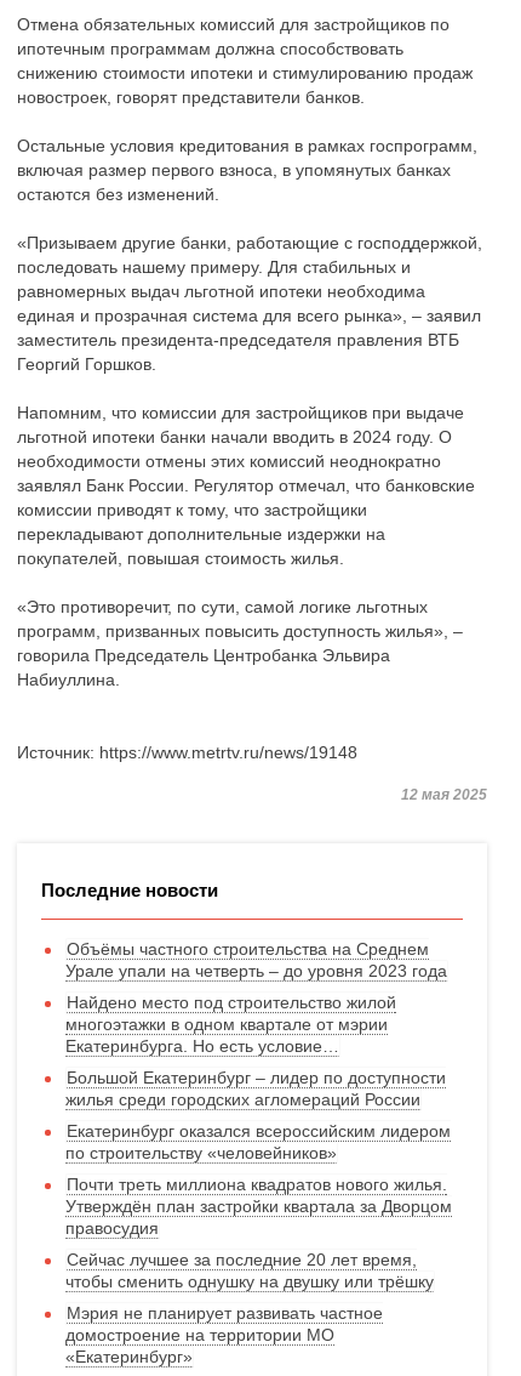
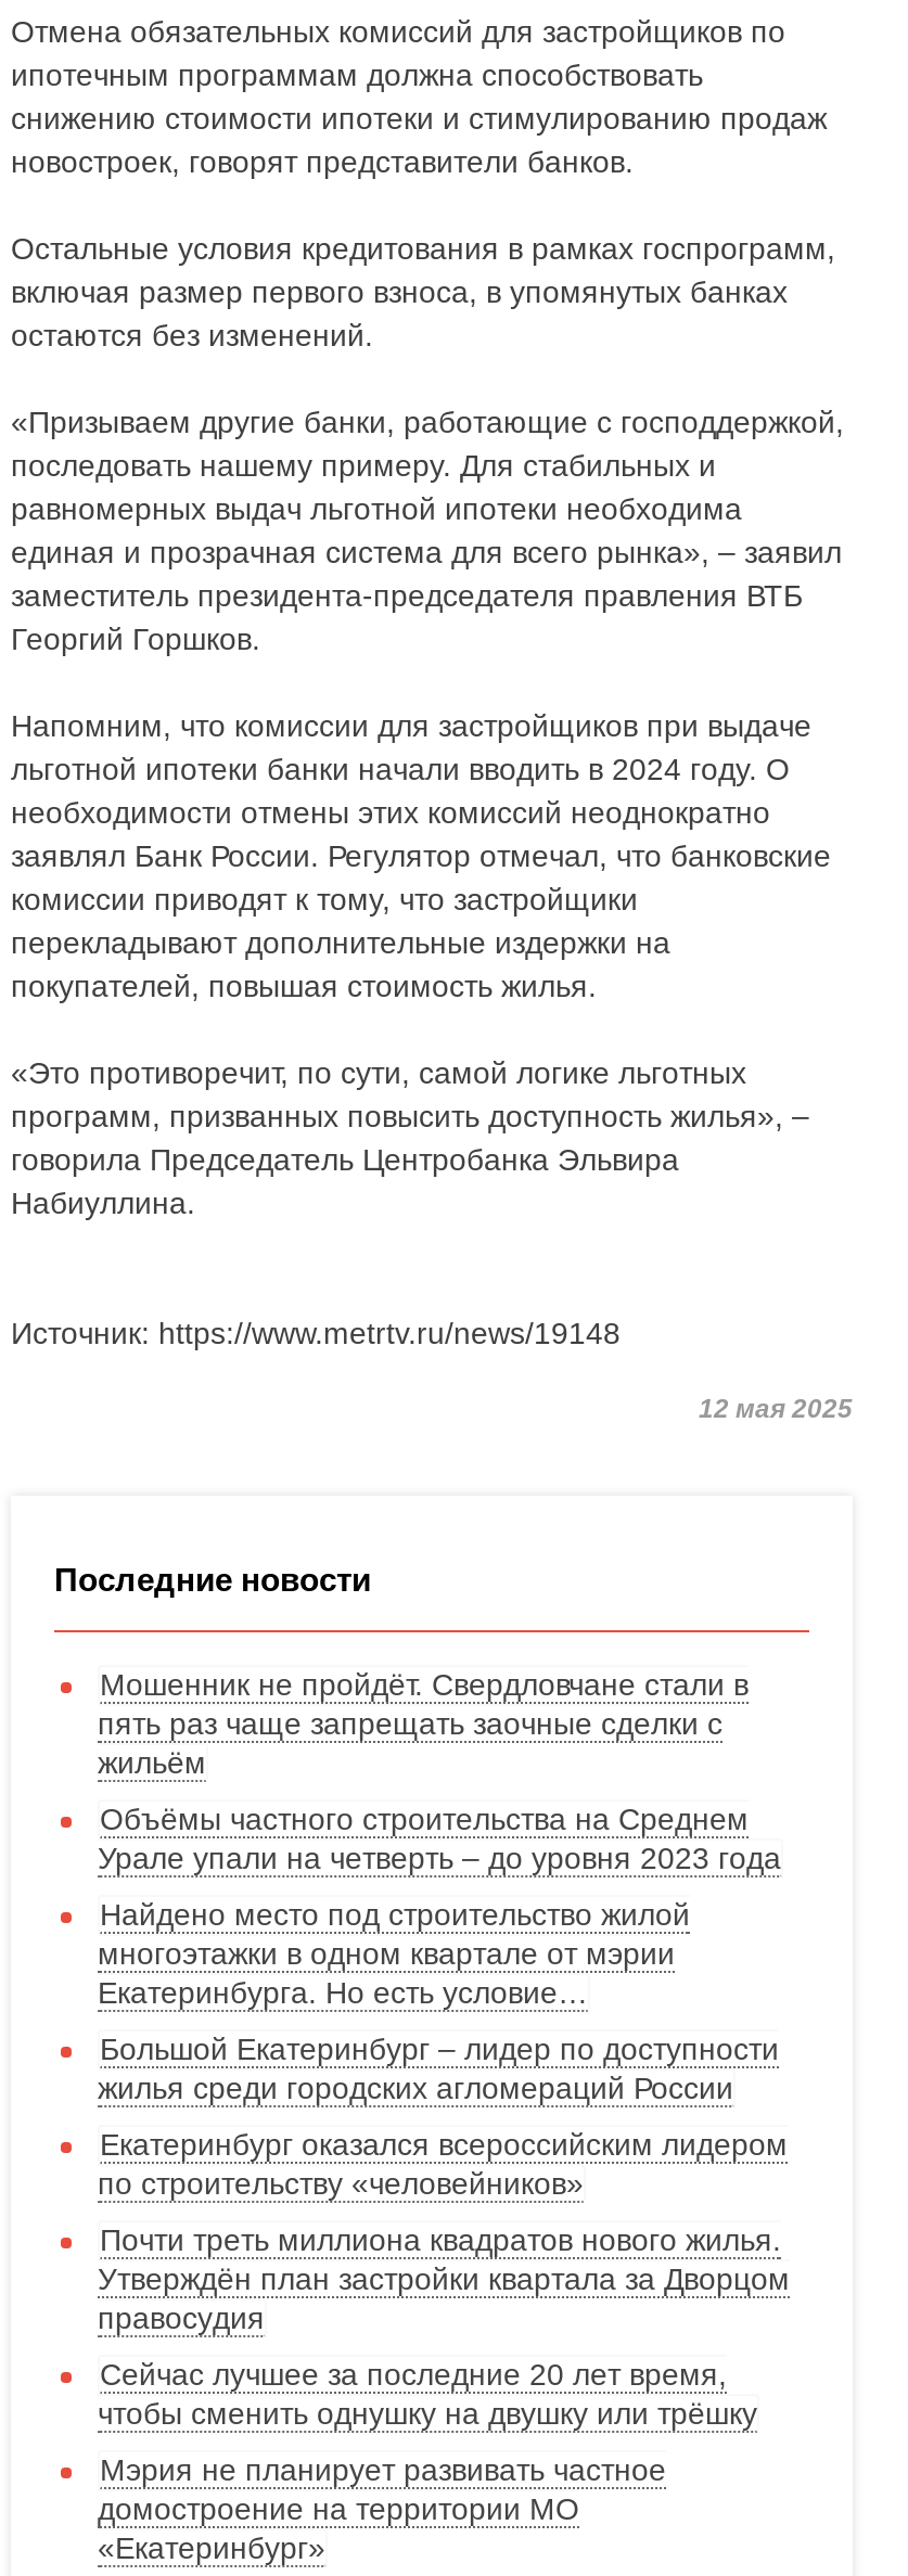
none -> [98,1668,749,1780] Мошенник не пройдёт. Свердловчане стали в | пять раз чаще запрещать заочные сделки с | жильём

